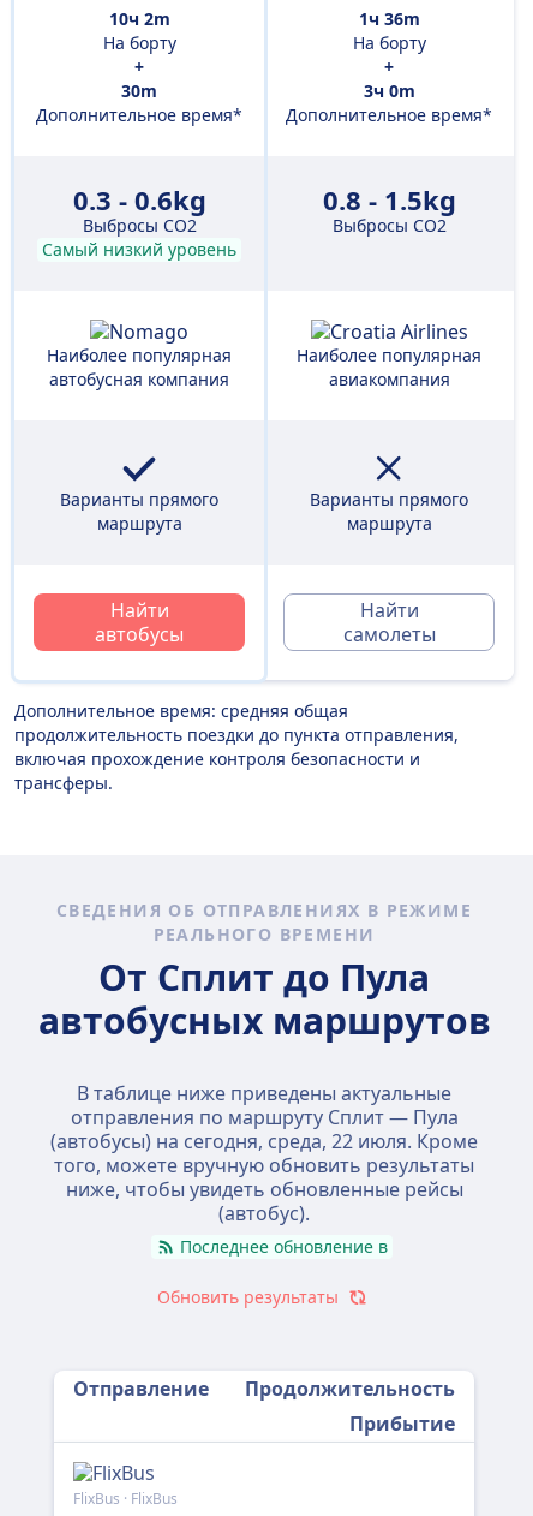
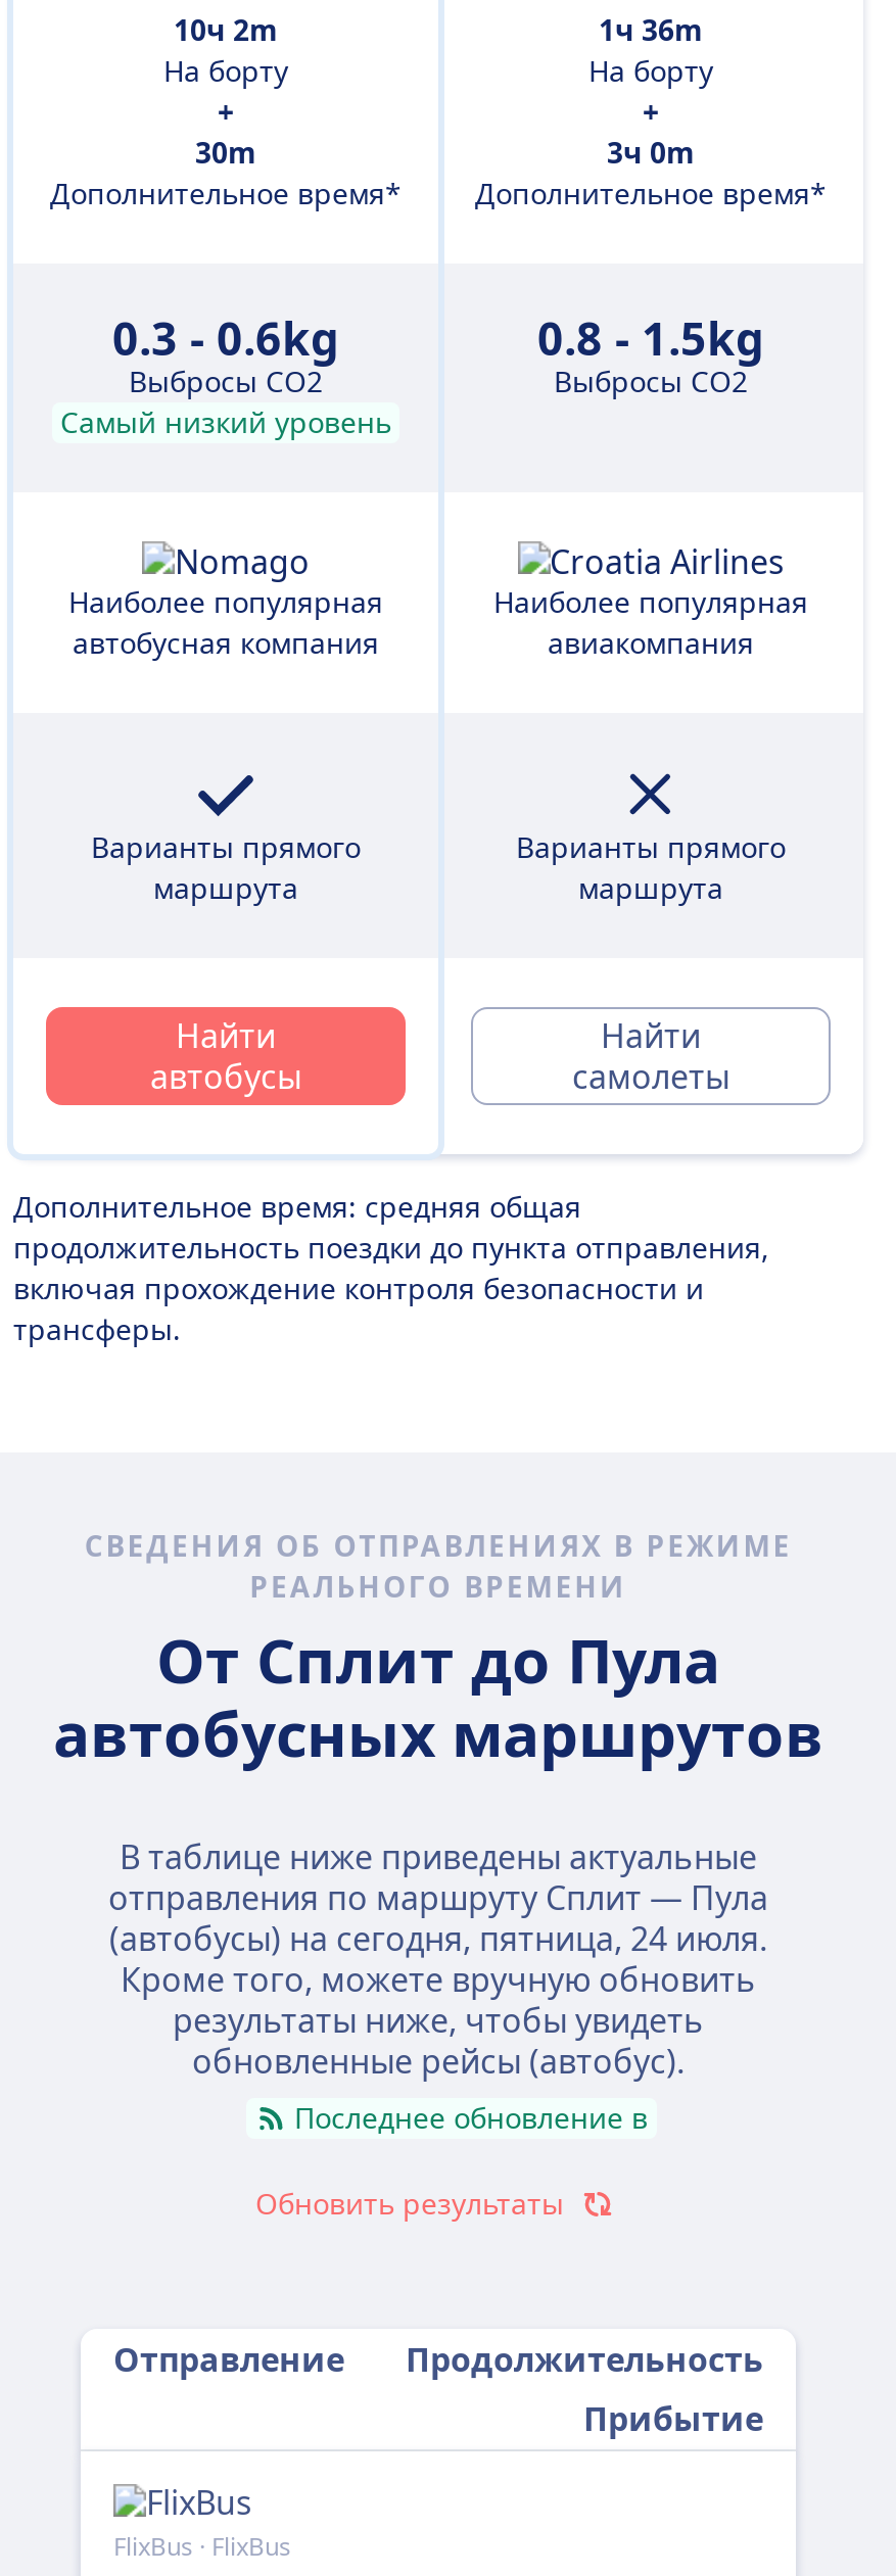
[50,1128,478,1226] (автобусы) на сегодня, среда, 22 июля. Кроме | того, можете вручную обновить результаты | ниже, чтобы увидеть обновленные рейсы | (автобус). -> [109,1916,767,2084] (автобусы) на сегодня, пятница, 24 июля. | Кроме того, можете вручную обновить | результаты ниже, чтобы увидеть | обновленные рейсы (автобус).

